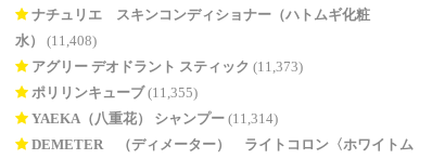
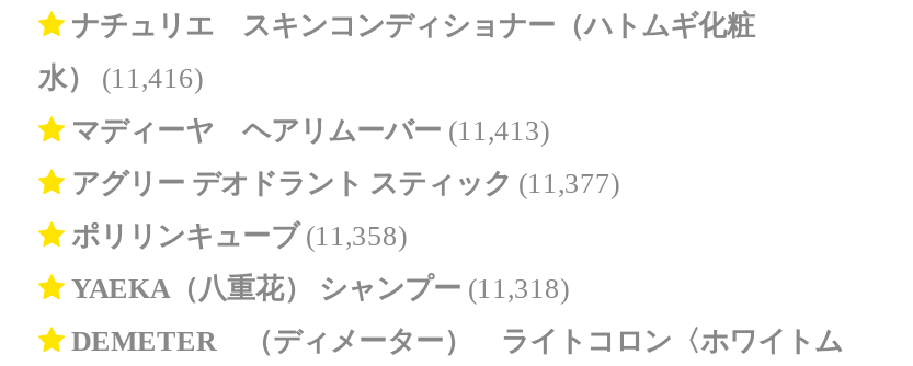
[15,33,303,125] 水） (11,408) | アグリー デオドラント スティック (11,373) | ポリリンキューブ (11,355) | YAEKA（八重花） シャンプー (11,314) -> [38,63,619,302] 水） (11,416) | マディーヤ ヘアリムーバー (11,413) | アグリー デオドラント スティック (11,377) | ポリリンキューブ (11,358) | YAEKA（八重花） シャンプー (11,318)

